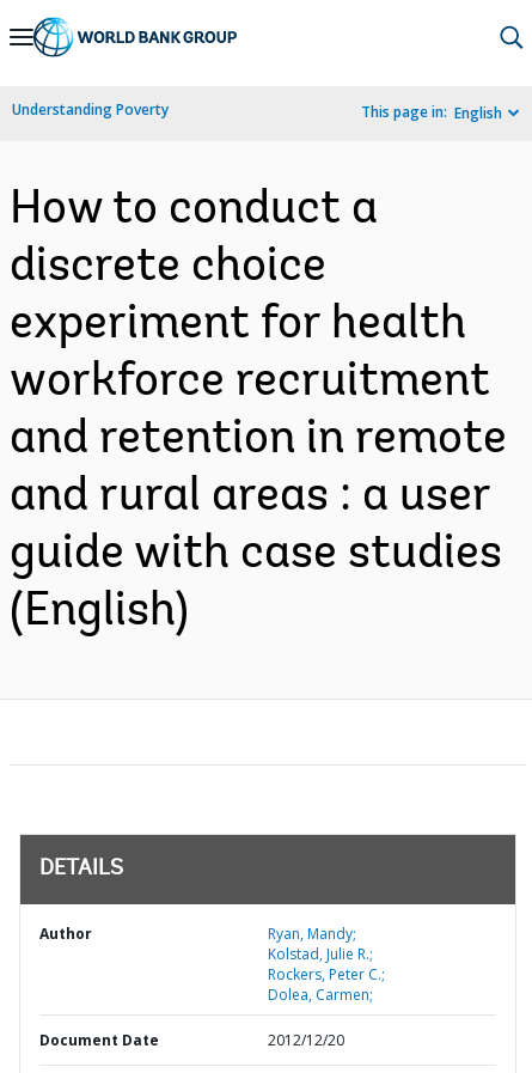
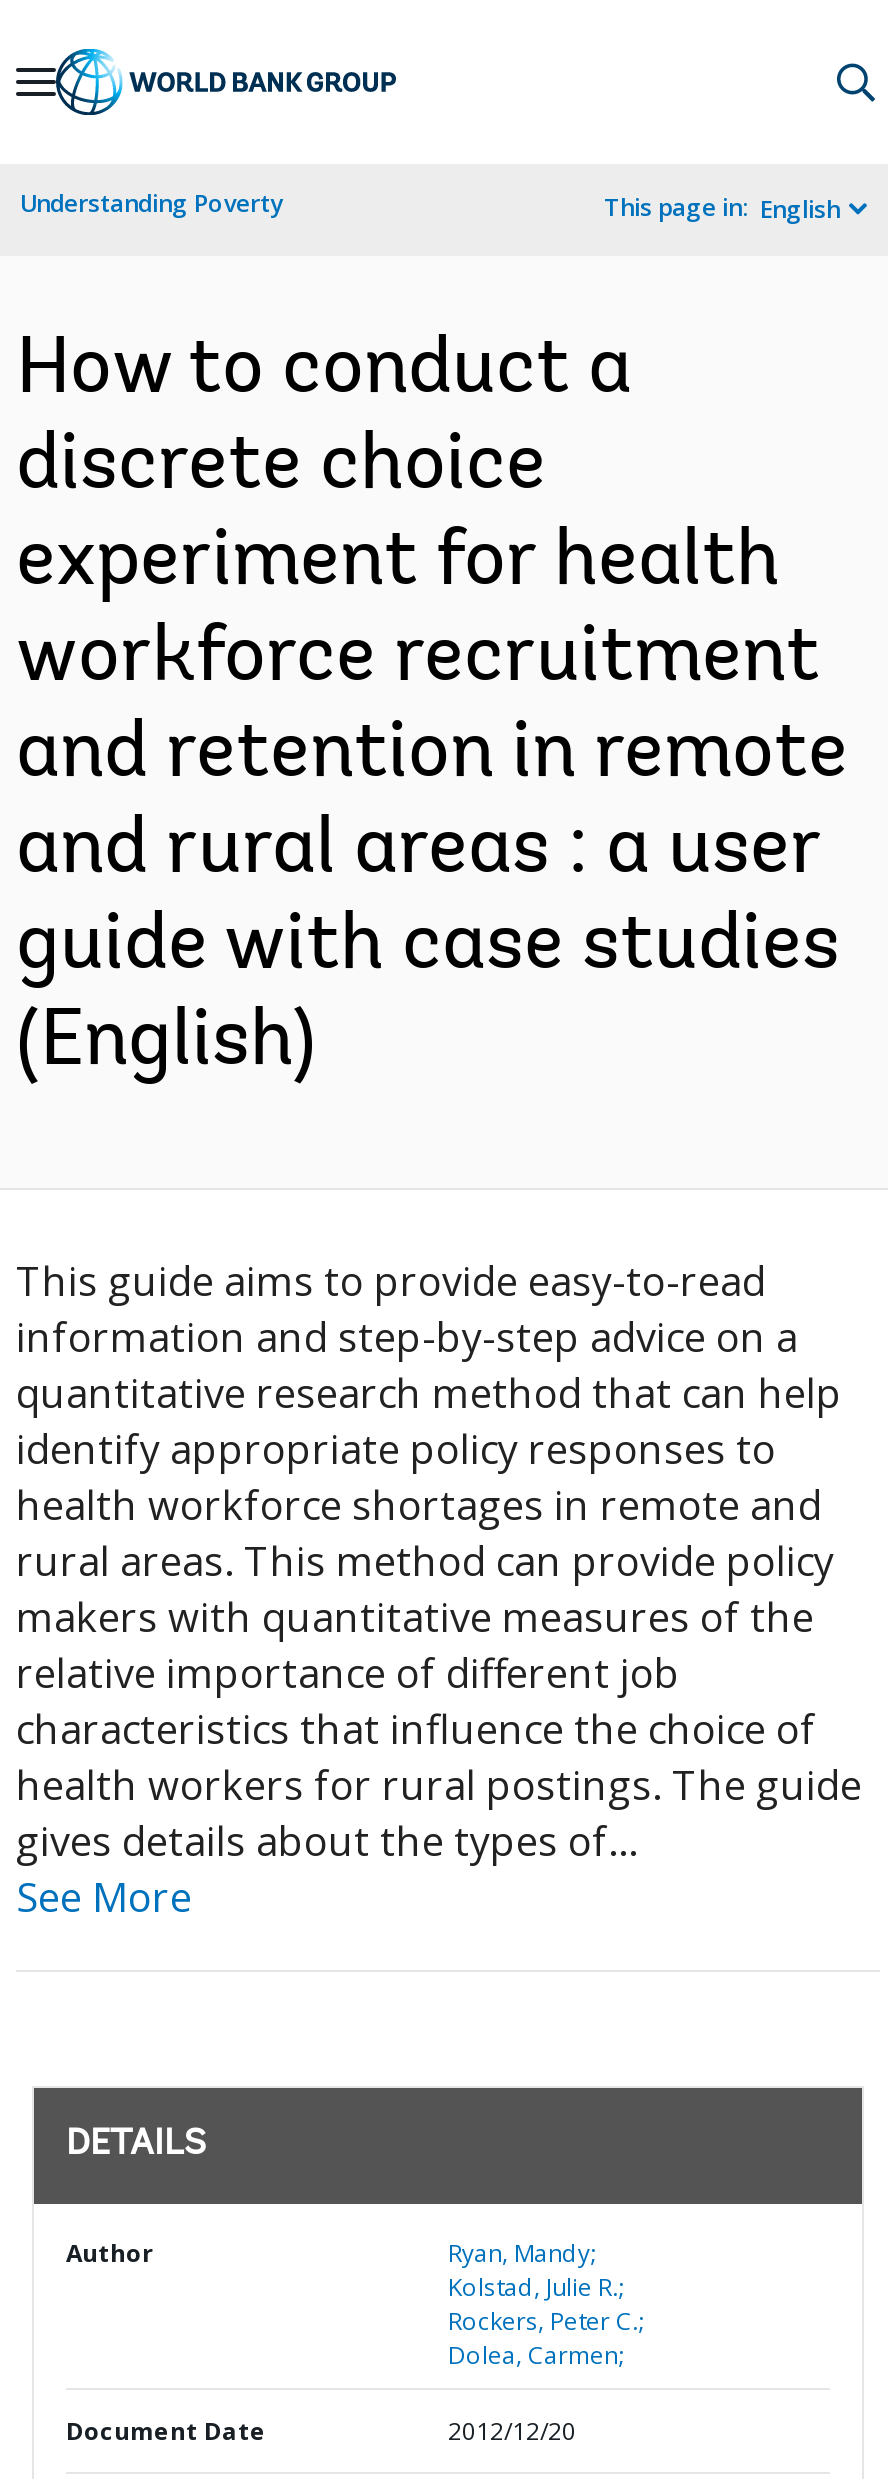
none -> [16,1254,862,1924] This guide aims to provide easy-to-read | information and step-by-step advice on a | quantitative research method that can help | identify appropriate policy responses to | health workforce shortages in remote and | rural areas. This method can provide policy | makers with quantitative measures of the | relative importance of different job | characteristics that influence the choice of | health workers for rural postings. The guide | gives details about the types of... | See More

